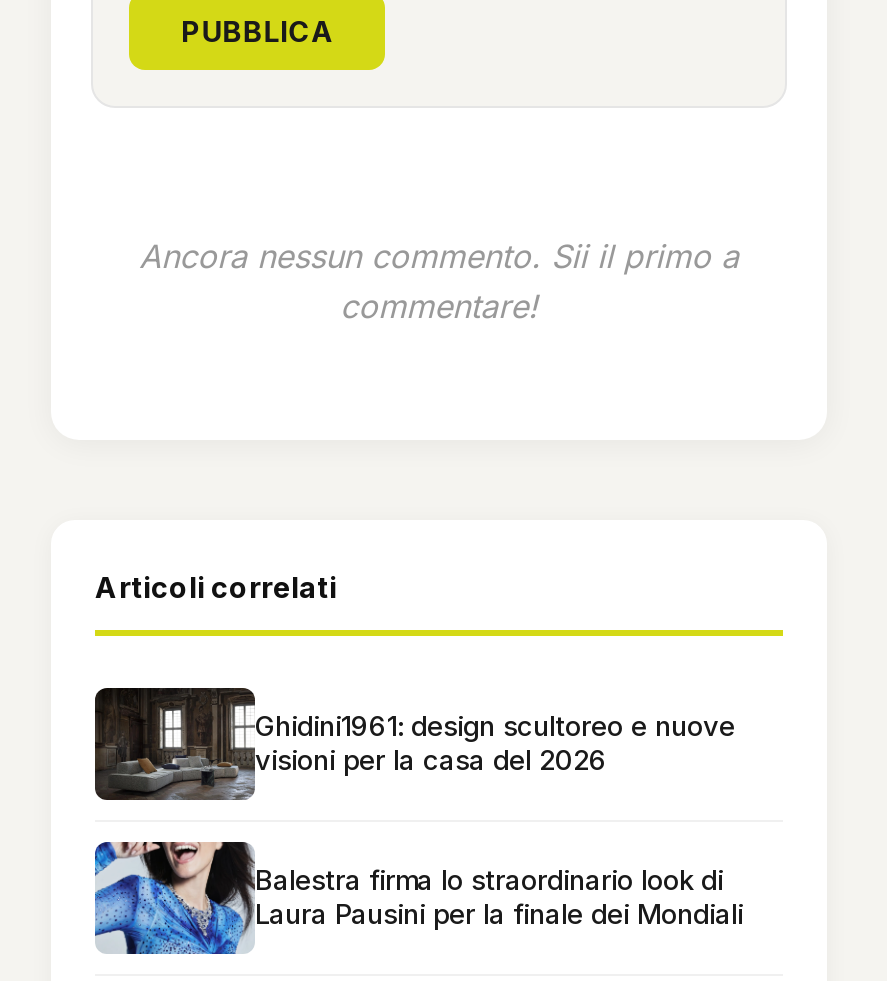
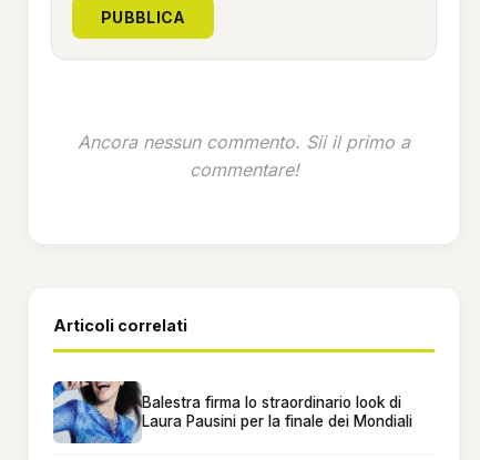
[93,686,735,802] [image] | Ghidini1961: design scultoreo e nuove | visioni per la casa del 2026 -> none

